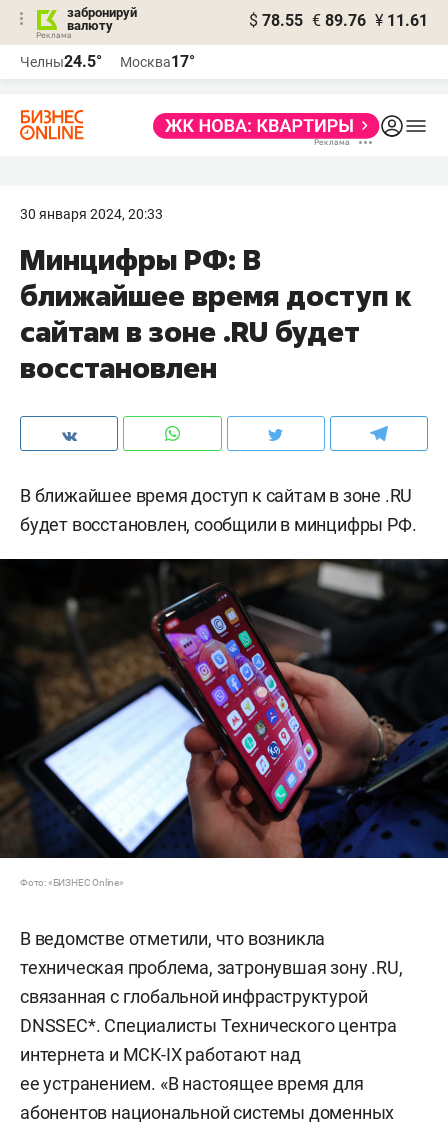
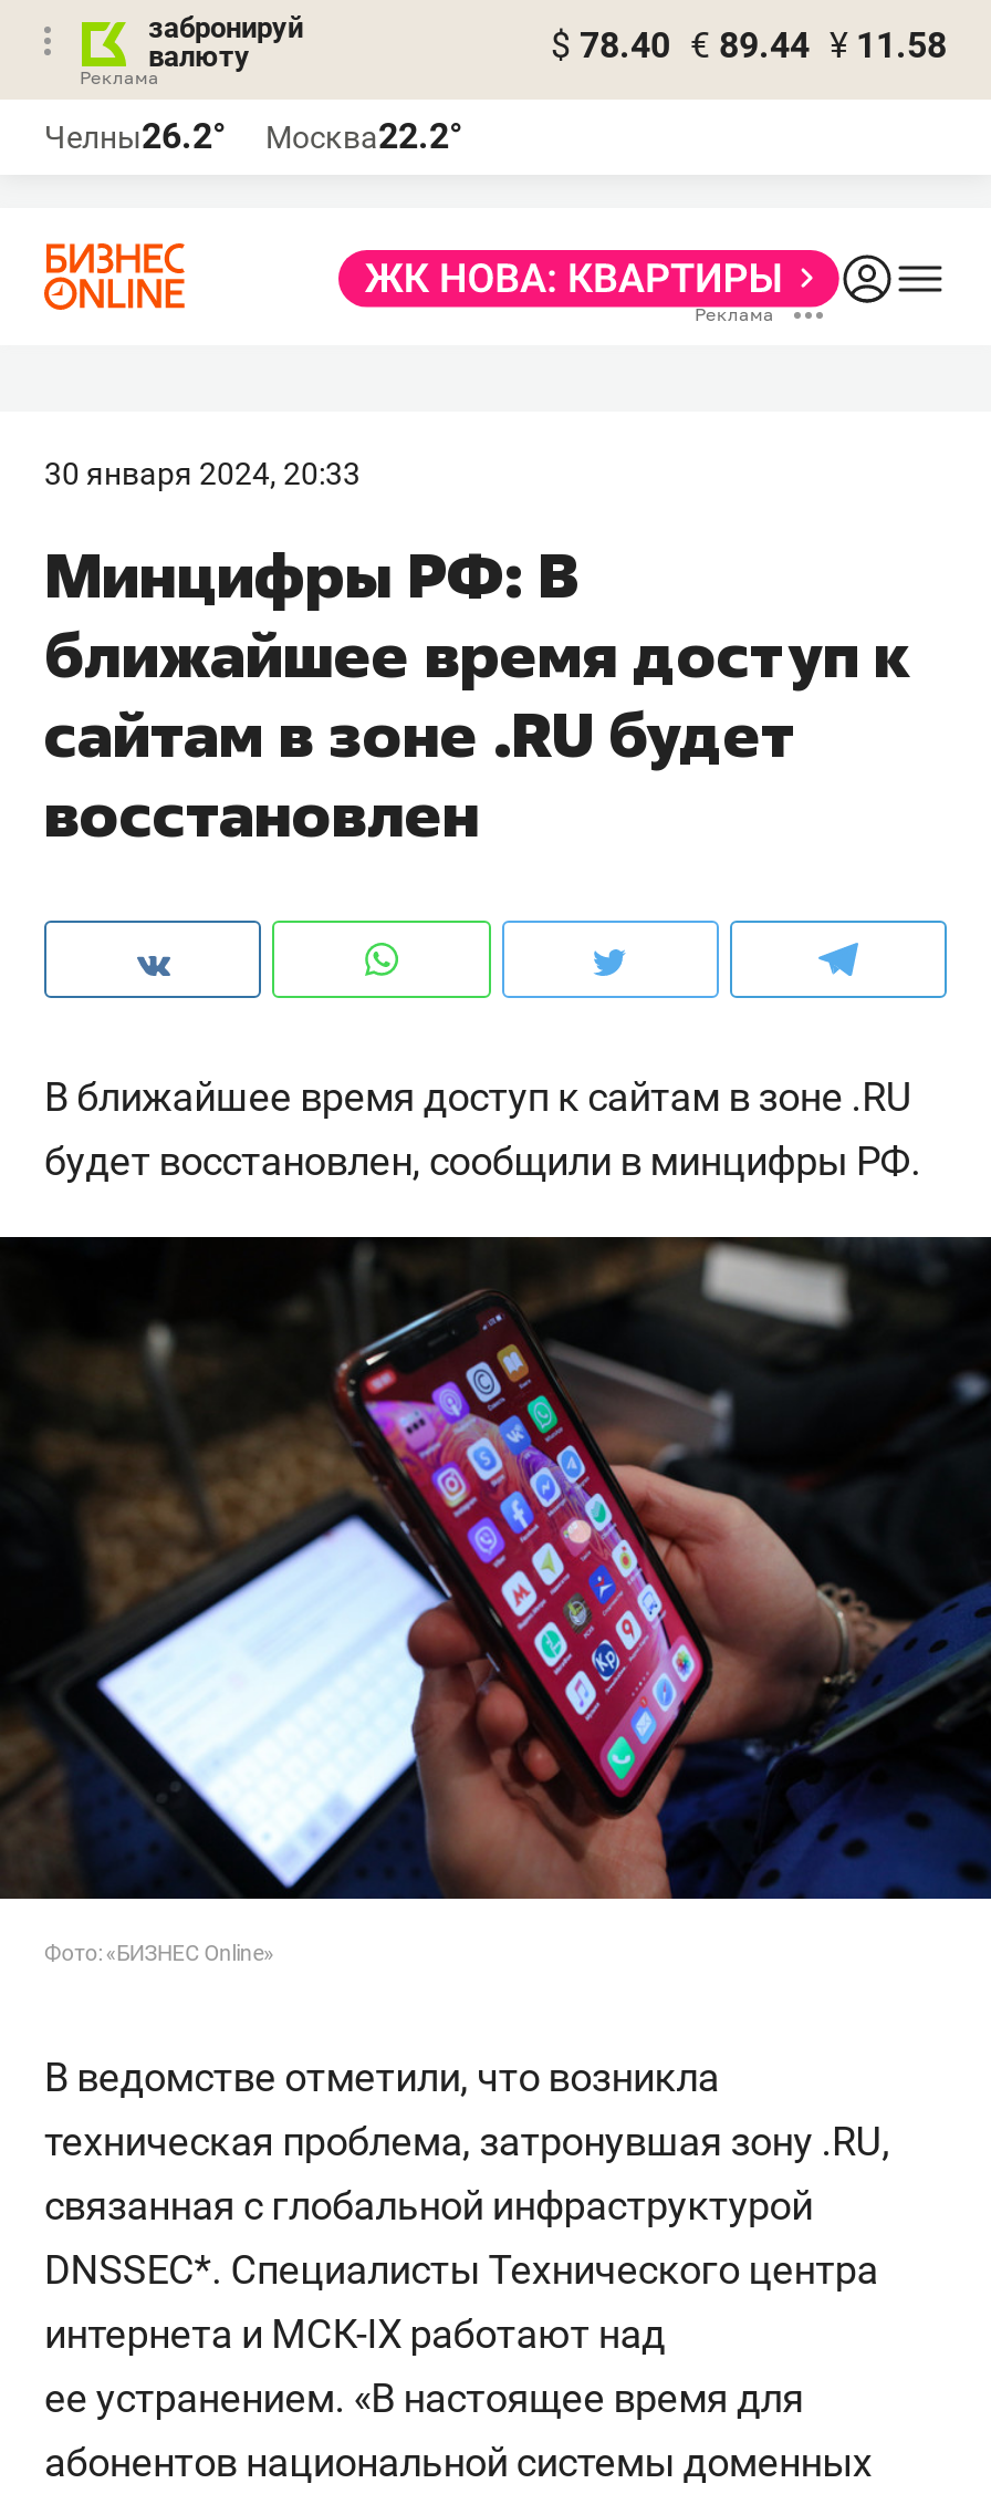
[249,11,428,30] $ 78.55 € 89.76 ¥ 11.61 -> [551,24,947,66] $ 78.40 € 89.44 ¥ 11.58
[20,52,102,71] Челны24.5° -> [44,115,226,157] Челны26.2°
[120,52,195,71] Москва17° -> [265,115,462,157] Москва22.2°

